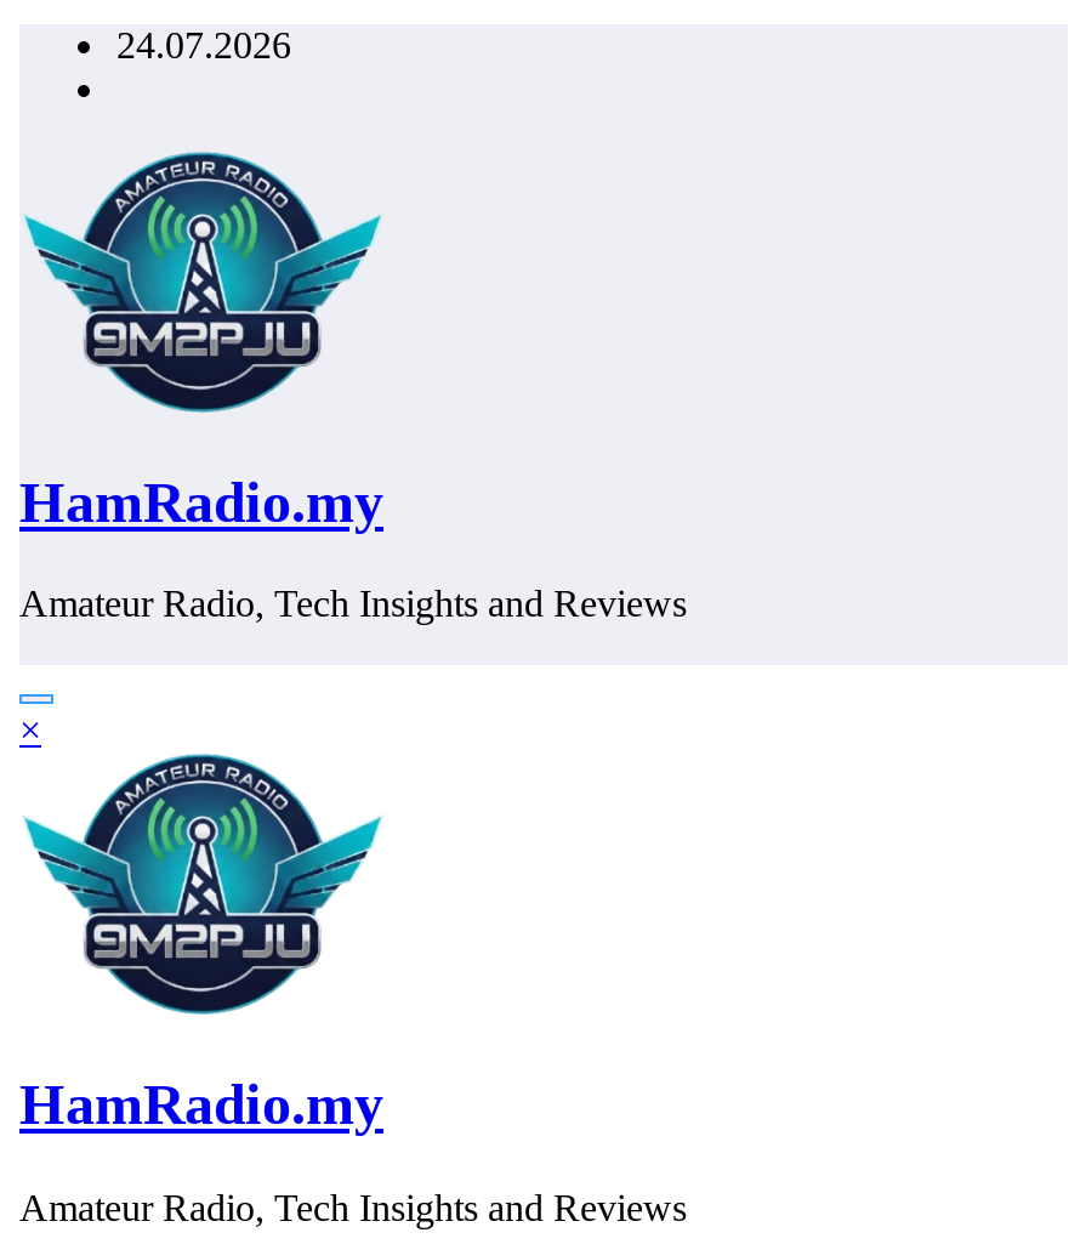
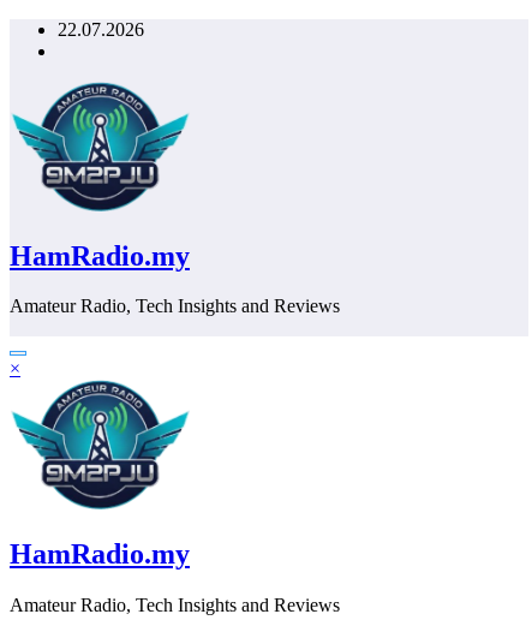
[116,24,291,66] 24.07.2026 -> [58,19,144,40] 22.07.2026

